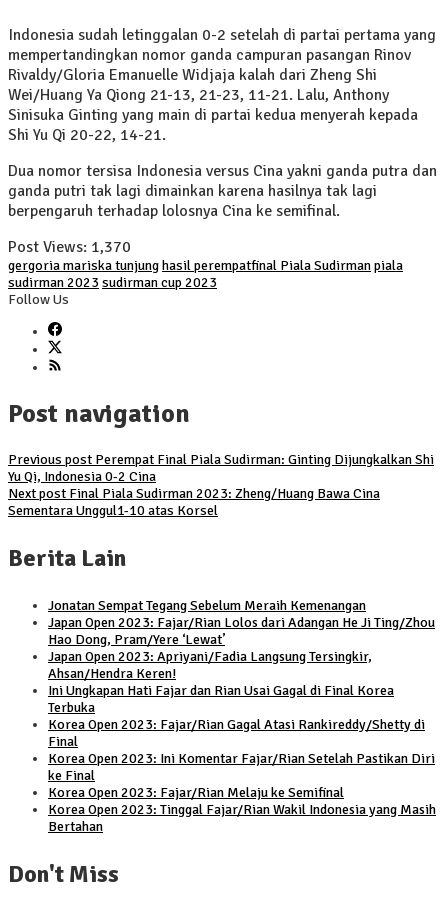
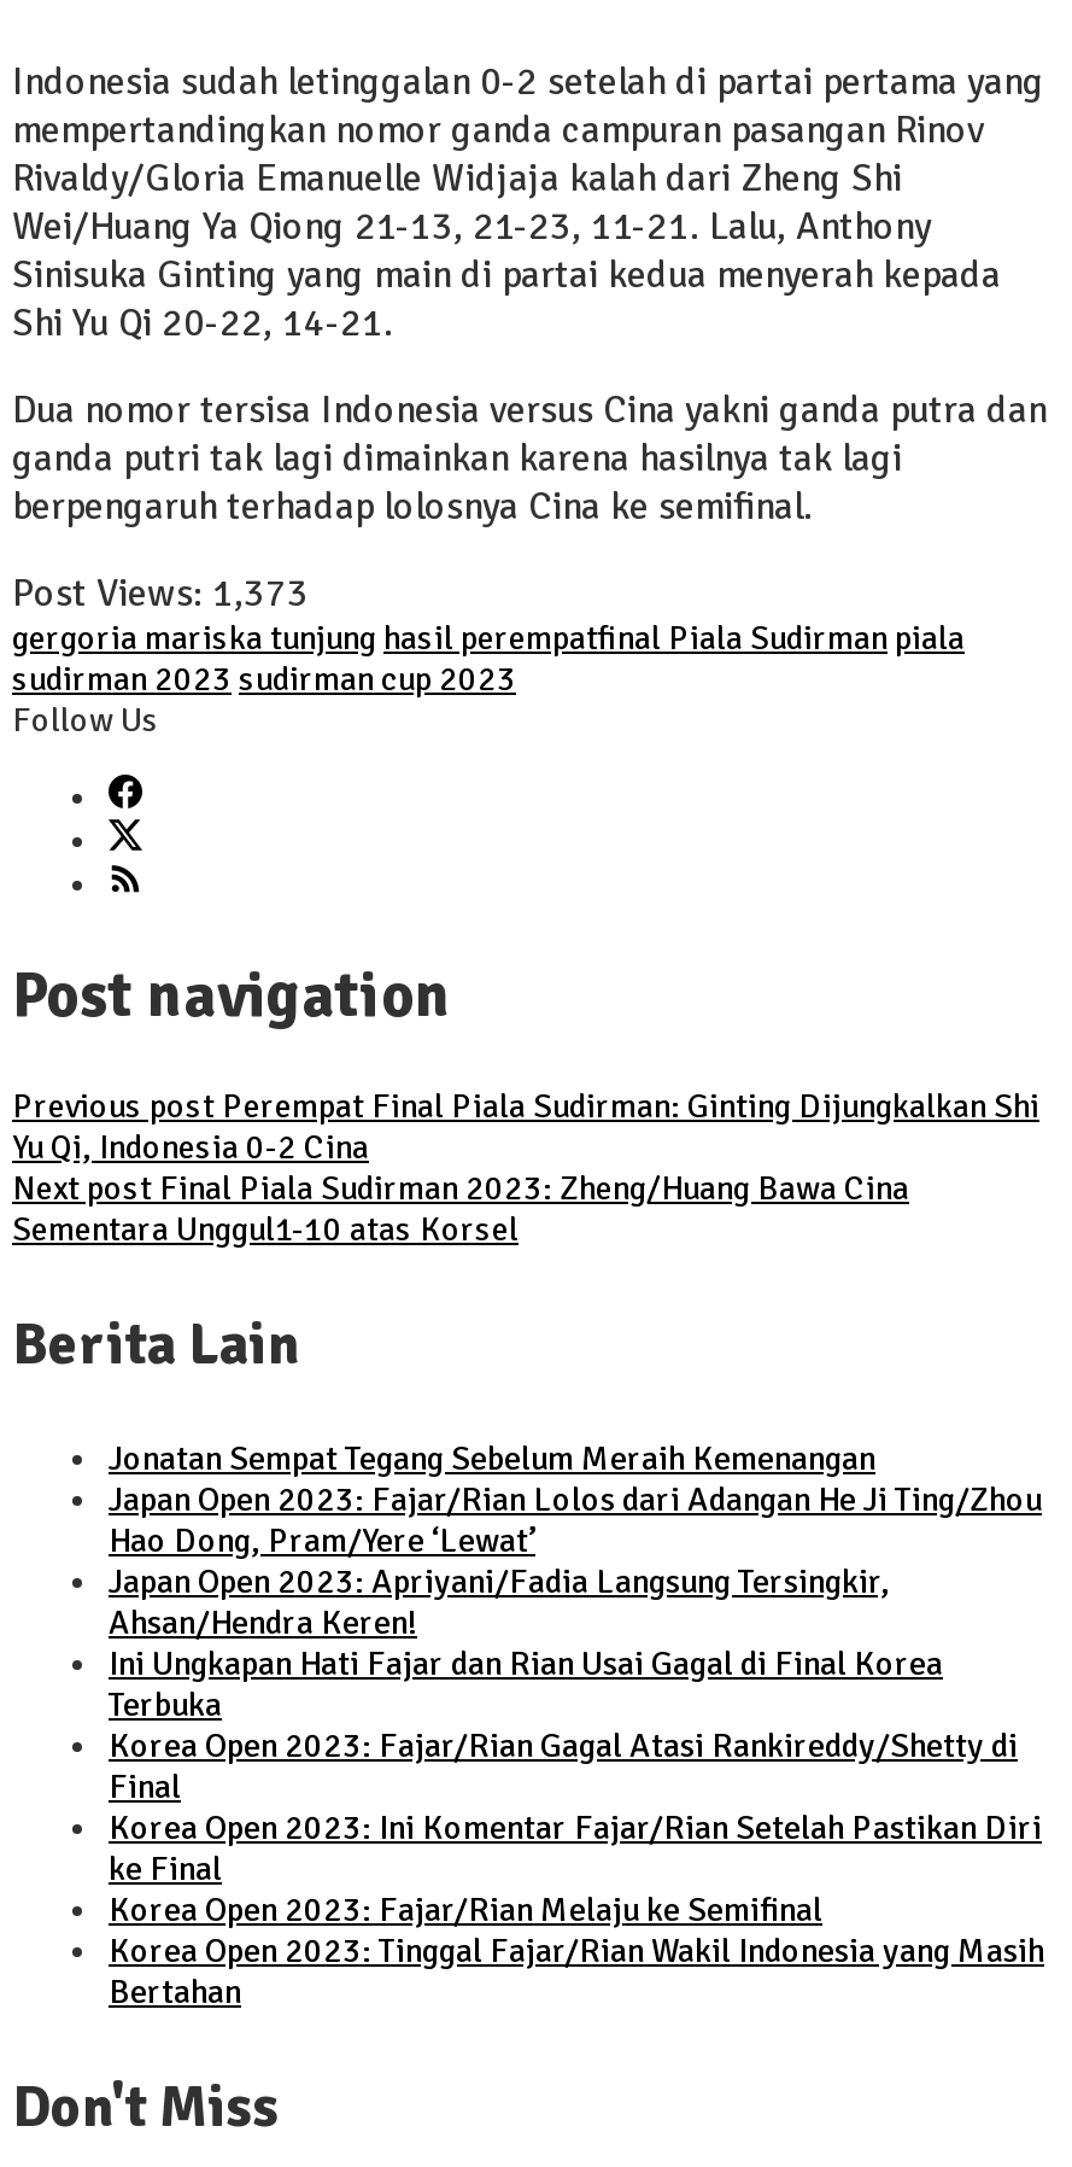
[8,237,131,257] Post Views: 1,370 -> [12,570,309,618] Post Views: 1,373

